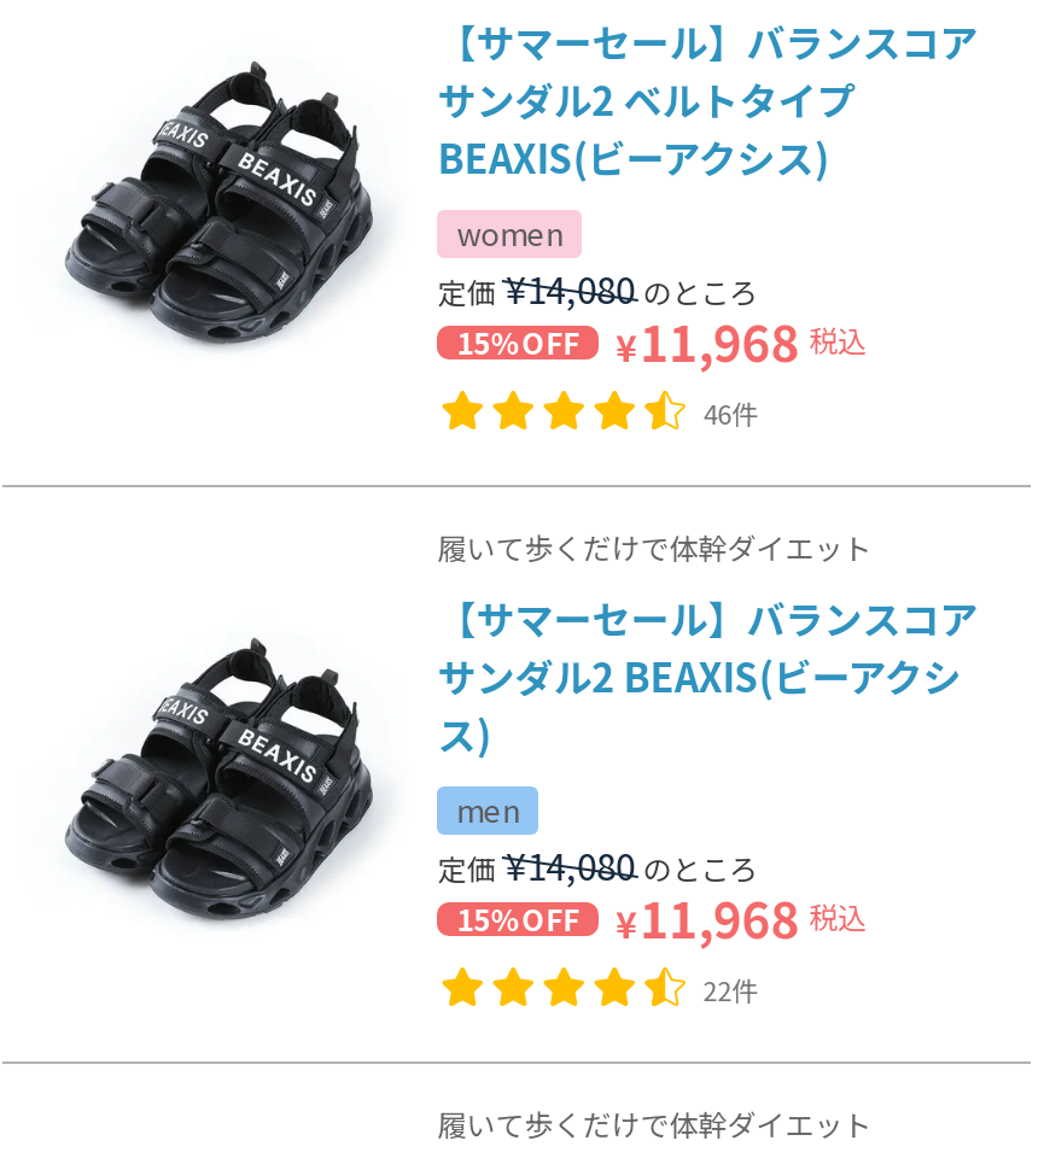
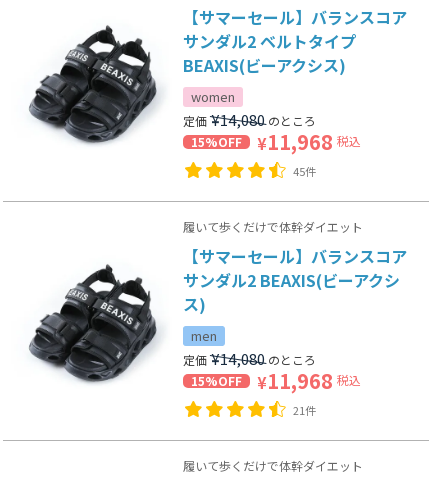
[703,393,758,432] 46件 -> [293,163,316,179] 45件
[703,970,758,1009] 22件 -> [293,402,316,418] 21件

